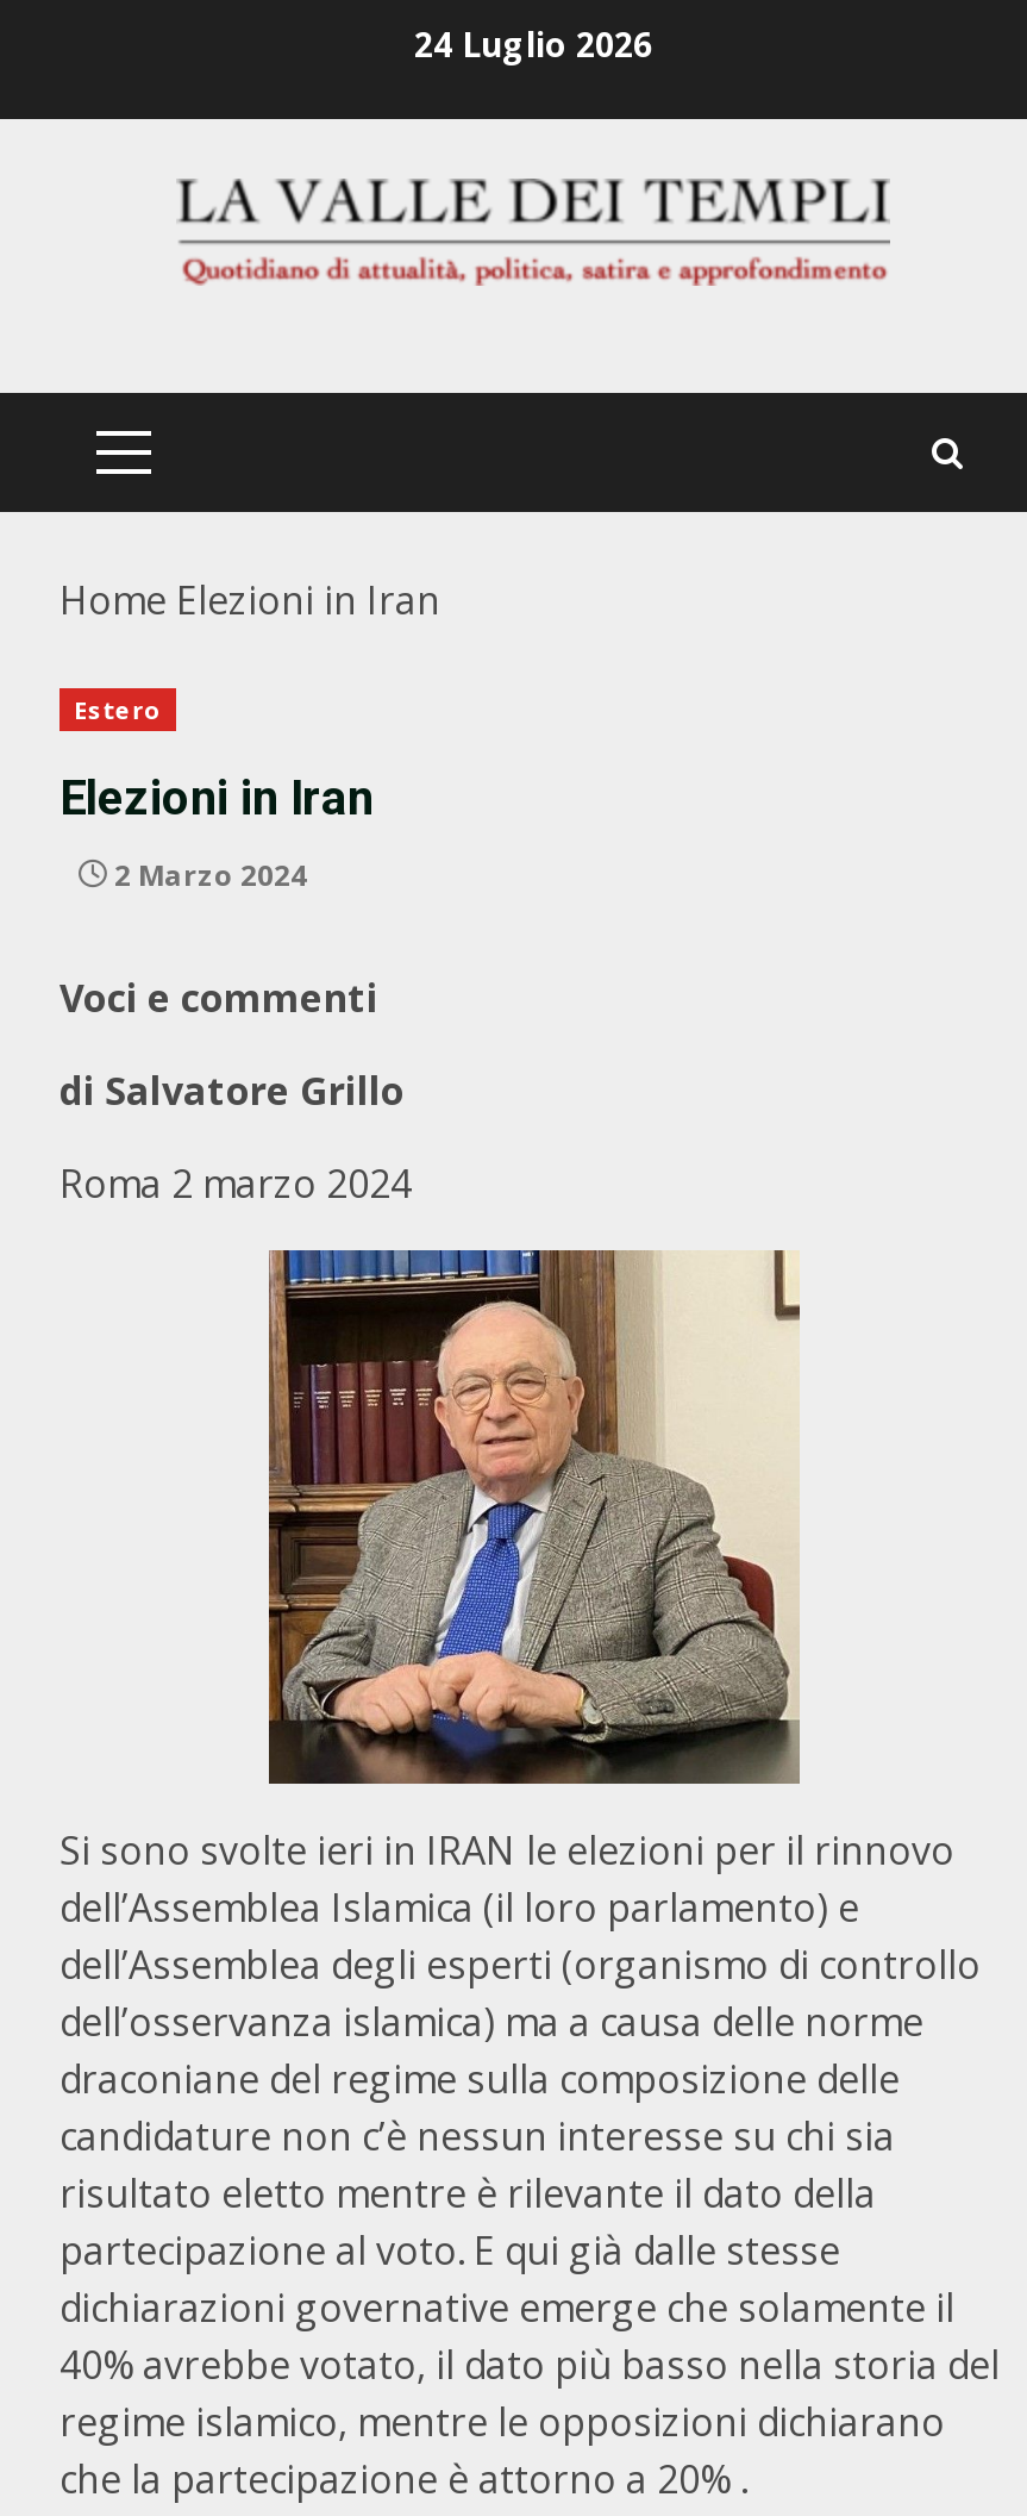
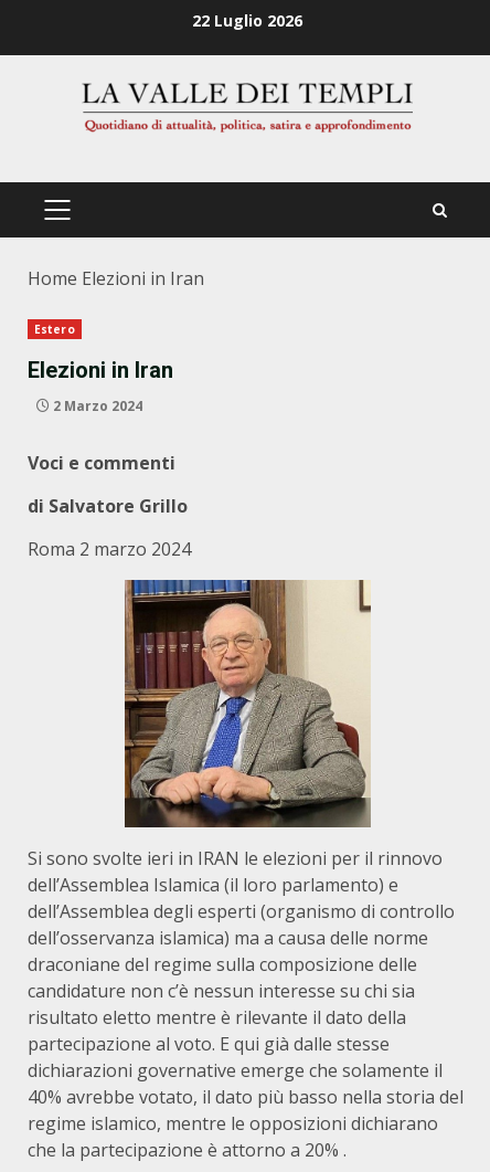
[414,20,652,65] 24 Luglio 2026 -> [192,9,302,30] 22 Luglio 2026

